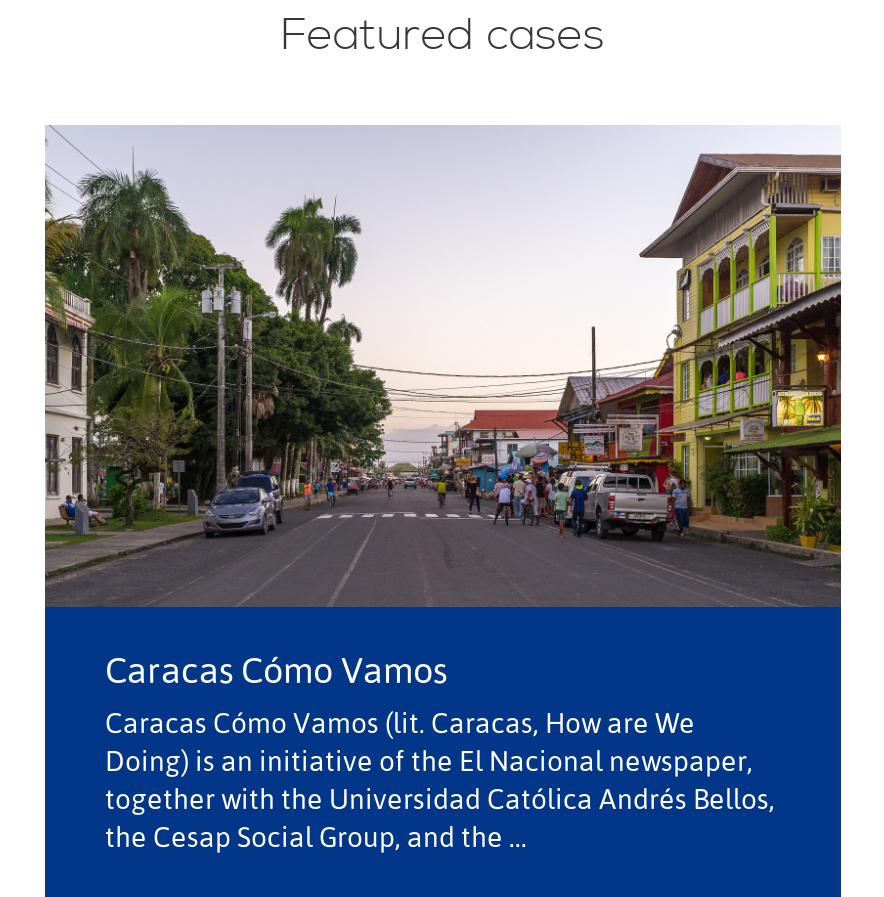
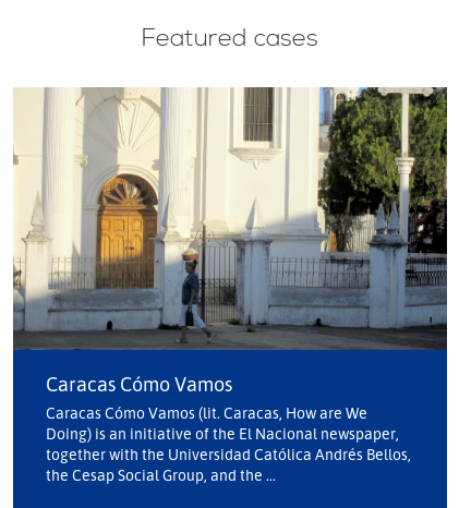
[43,125,843,603] [image] -> [13,86,448,349] [image]

